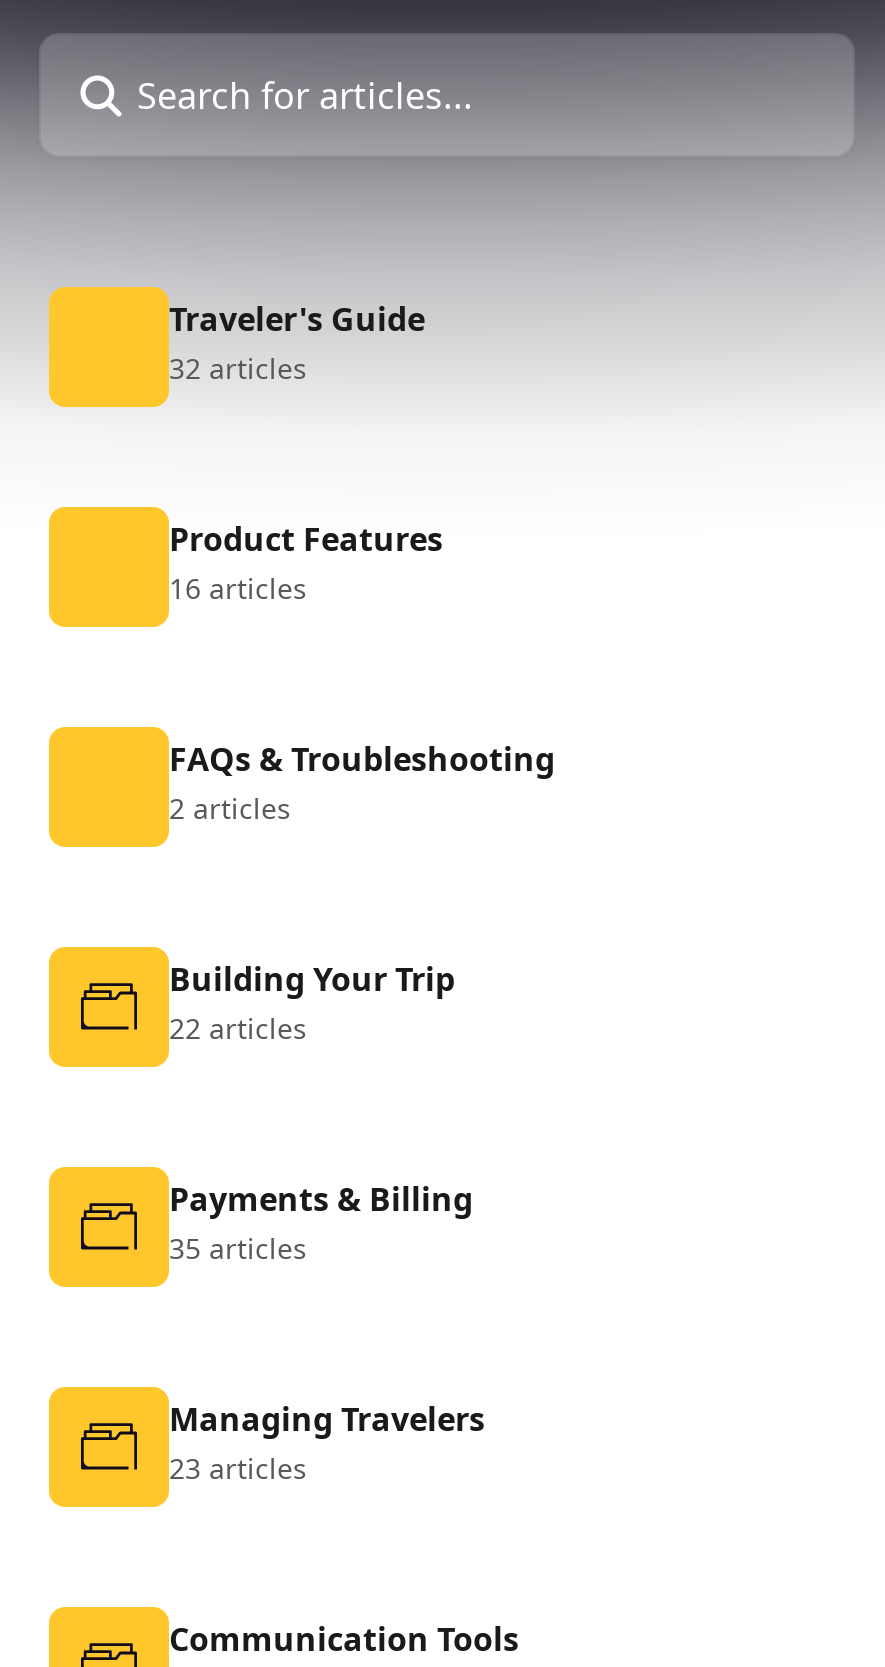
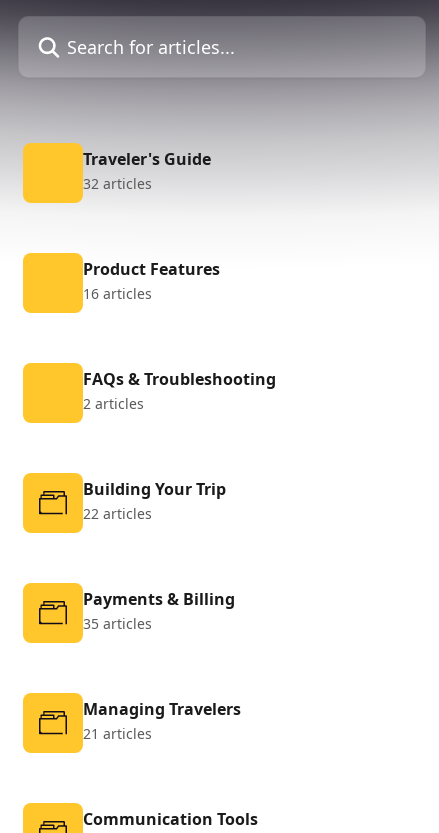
[169,1449,307,1487] 23 articles -> [83,724,152,743] 21 articles

